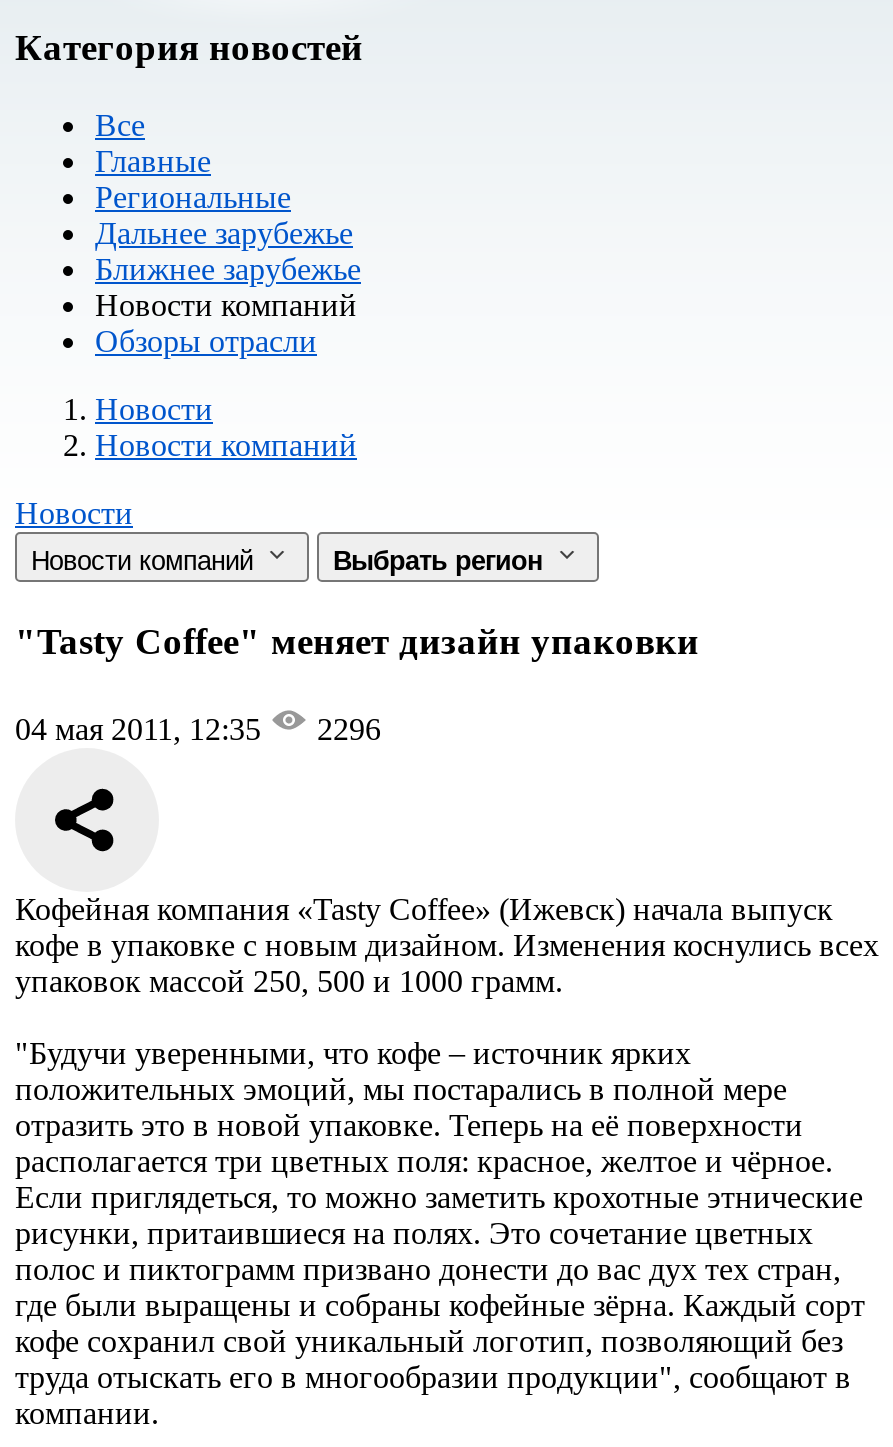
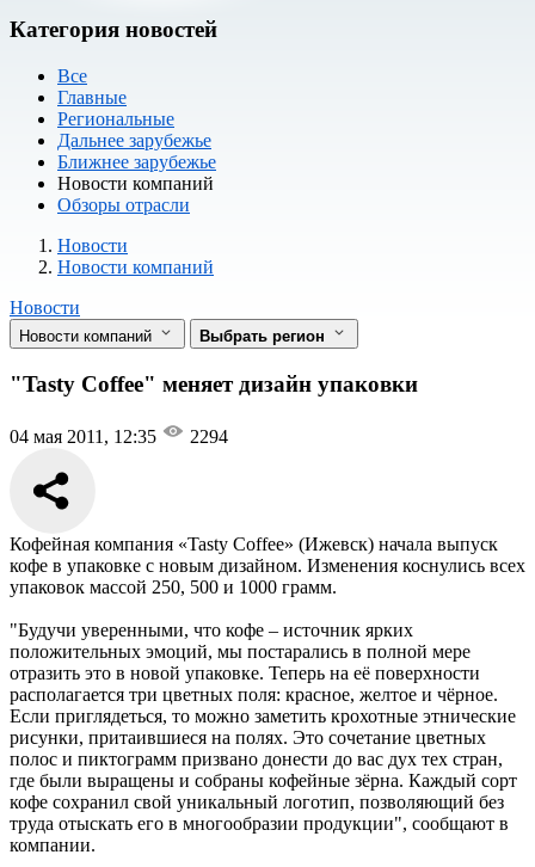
[15,713,381,747] 04 мая 2011, 12:35 2296 -> [10,427,228,447] 04 мая 2011, 12:35 2294

